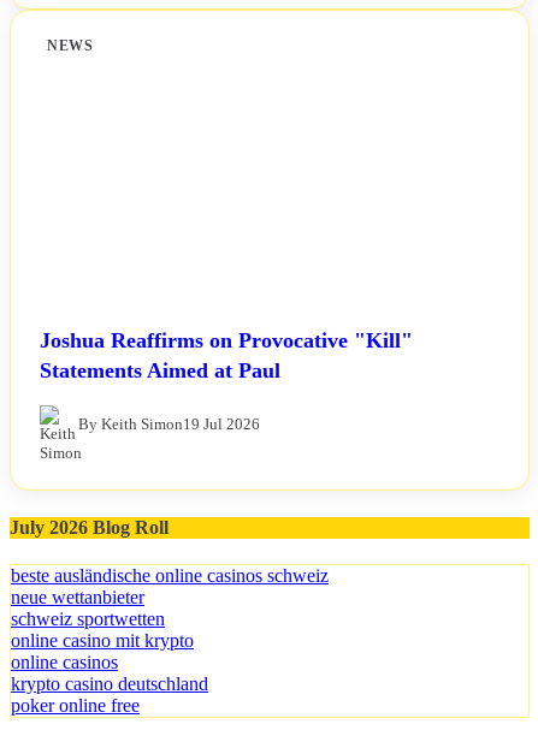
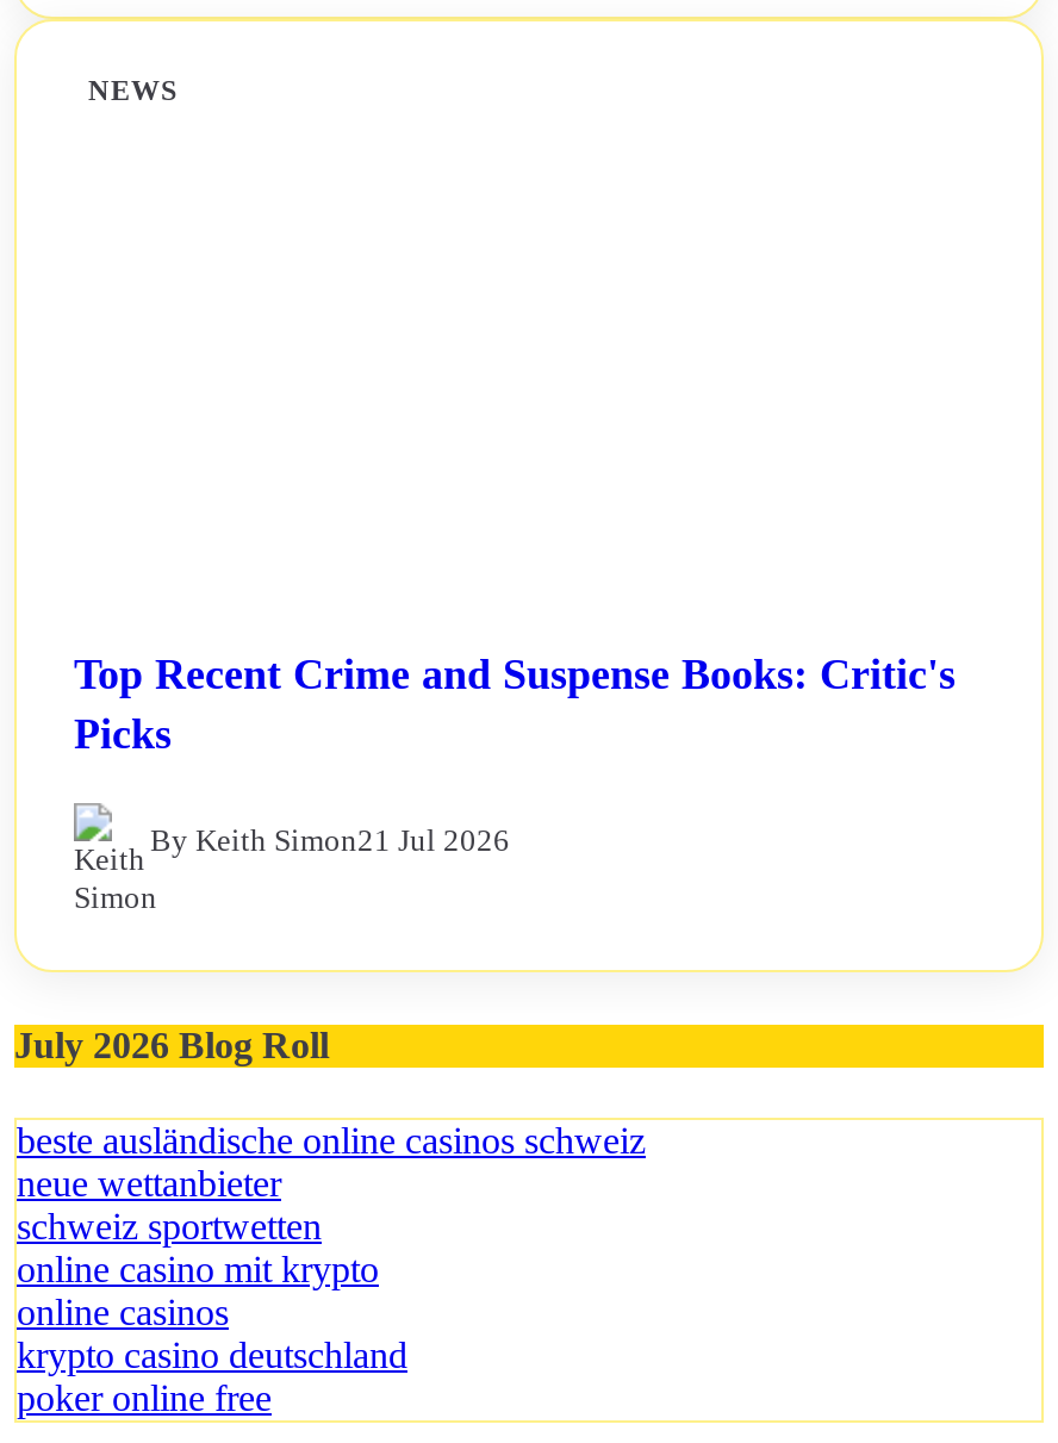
[40,329,413,383] Joshua Reaffirms on Provocative "Kill" | Statements Aimed at Paul -> [74,652,956,759] Top Recent Crime and Suspense Books: Critic's | Picks
[78,416,260,434] By Keith Simon19 Jul 2026 -> [150,823,510,859] By Keith Simon21 Jul 2026

